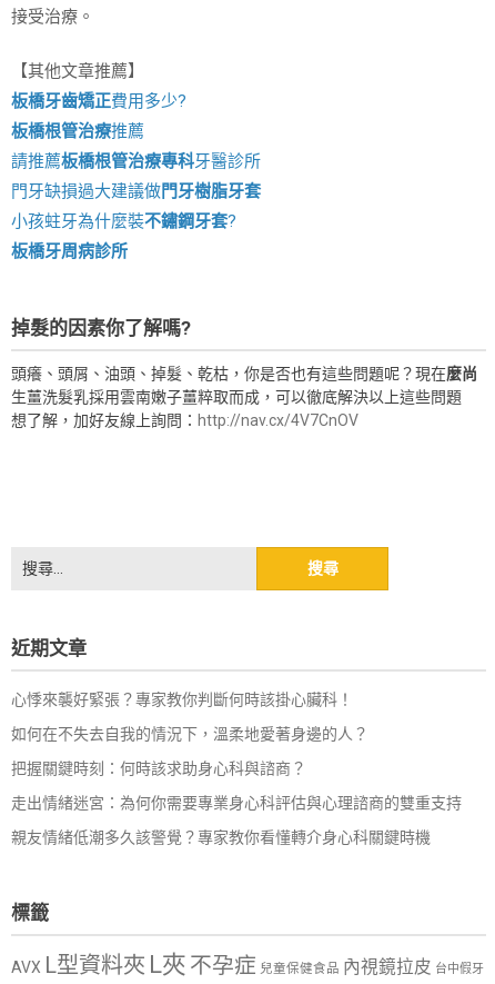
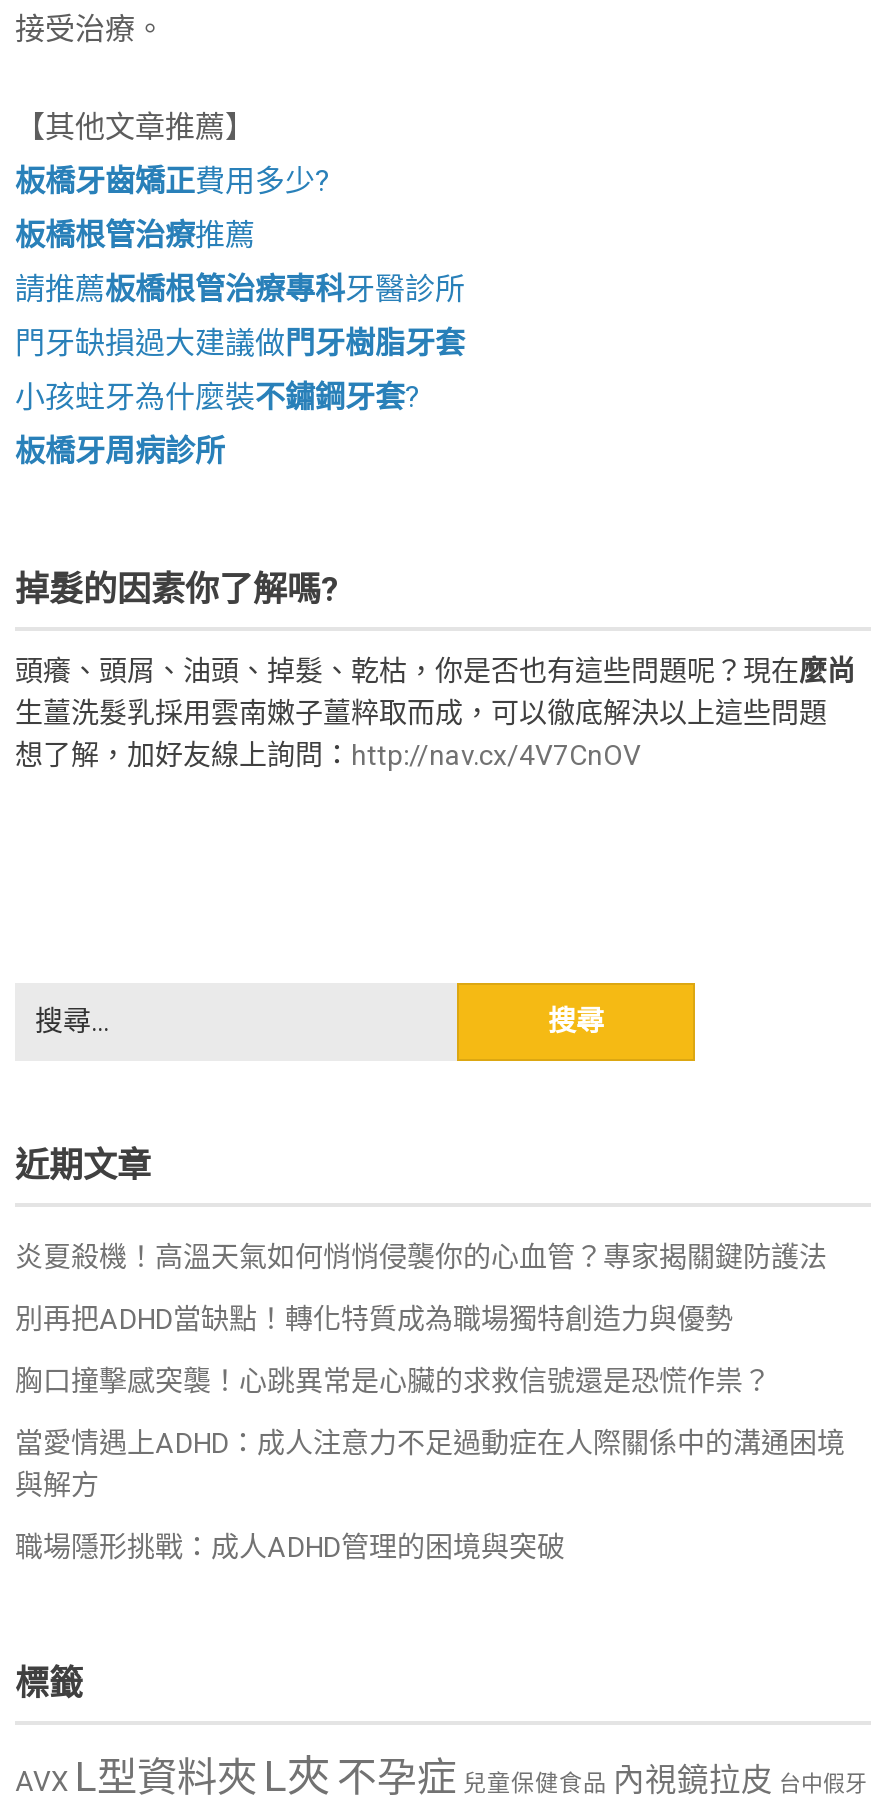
[11,690,353,708] 心悸來襲好緊張？專家教你判斷何時該掛心臟科！ -> [15,1240,827,1272] 炎夏殺機！高溫天氣如何悄悄侵襲你的心血管？專家揭關鍵防護法
[11,724,368,742] 如何在不失去自我的情況下，溫柔地愛著身邊的人？ -> [15,1302,733,1334] 別再把ADHD當缺點！轉化特質成為職場獨特創造力與優勢
[11,759,306,777] 把握關鍵時刻：何時該求助身心科與諮商？ -> [15,1364,771,1396] 胸口撞擊感突襲！心跳異常是心臟的求救信號還是恐慌作祟？
[11,793,462,811] 走出情緒迷宮：為何你需要專業身心科評估與心理諮商的雙重支持 -> [15,1426,845,1500] 當愛情遇上ADHD：成人注意力不足過動症在人際關係中的溝通困境 | 與解方
[11,828,431,846] 親友情緒低潮多久該警覺？專家教你看懂轉介身心科關鍵時機 -> [15,1530,565,1562] 職場隱形挑戰：成人ADHD管理的困境與突破

